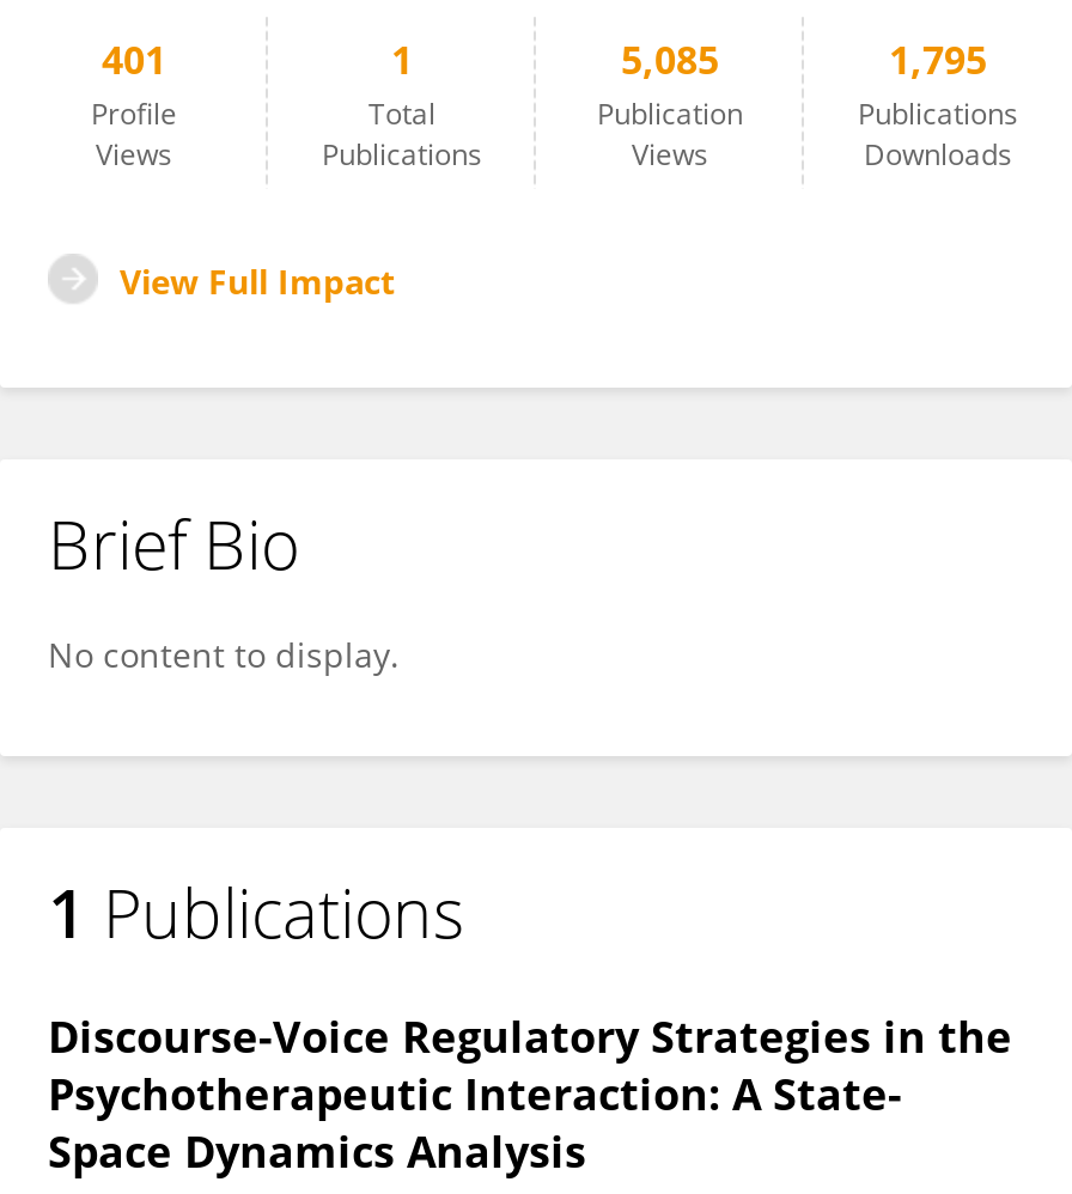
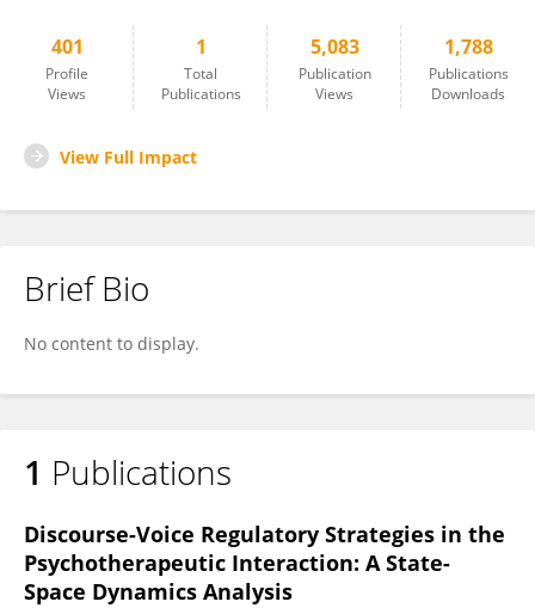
[621,33,719,86] 5,085 -> [310,33,359,60] 5,083
[889,33,987,86] 1,795 -> [444,33,493,60] 1,788

